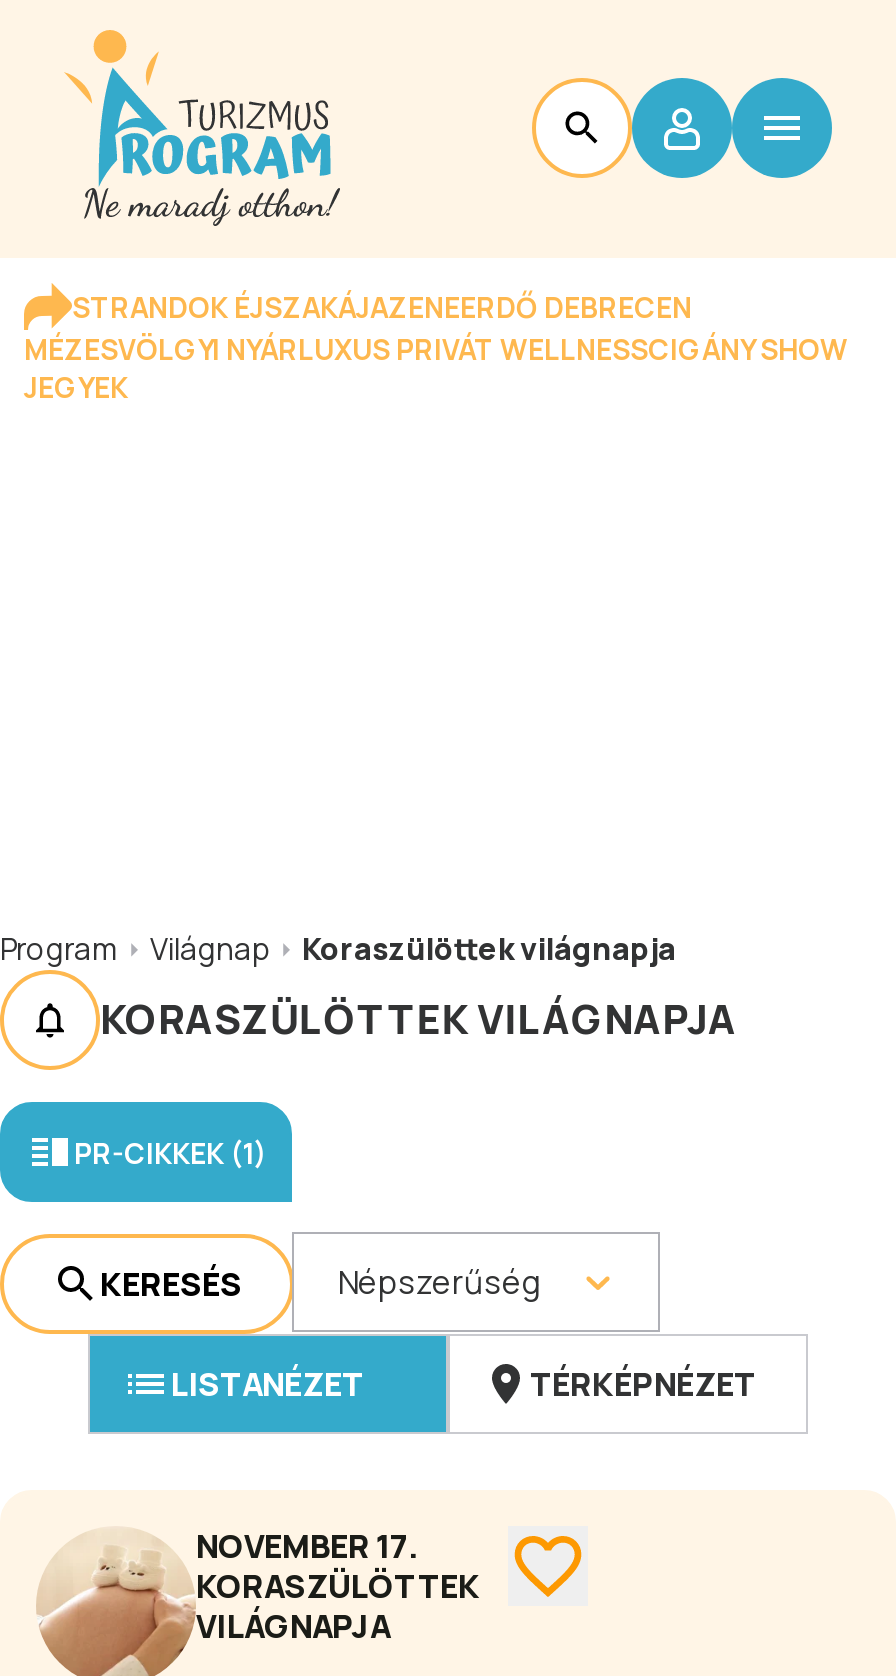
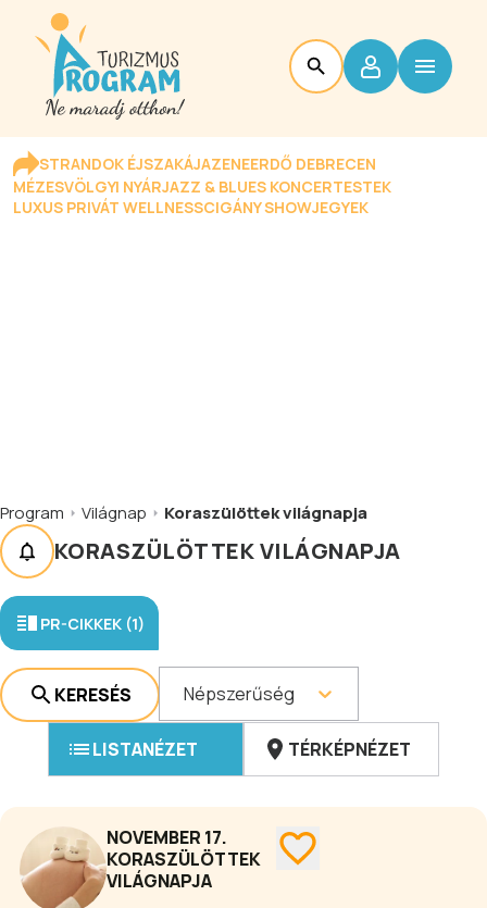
[24,330,848,406] MÉZESVÖLGYI NYÁRLUXUS PRIVÁT WELLNESSCIGÁNY SHOW | JEGYEK -> [13,176,391,217] MÉZESVÖLGYI NYÁRJAZZ & BLUES KONCERTESTEK | LUXUS PRIVÁT WELLNESSCIGÁNY SHOWJEGYEK

